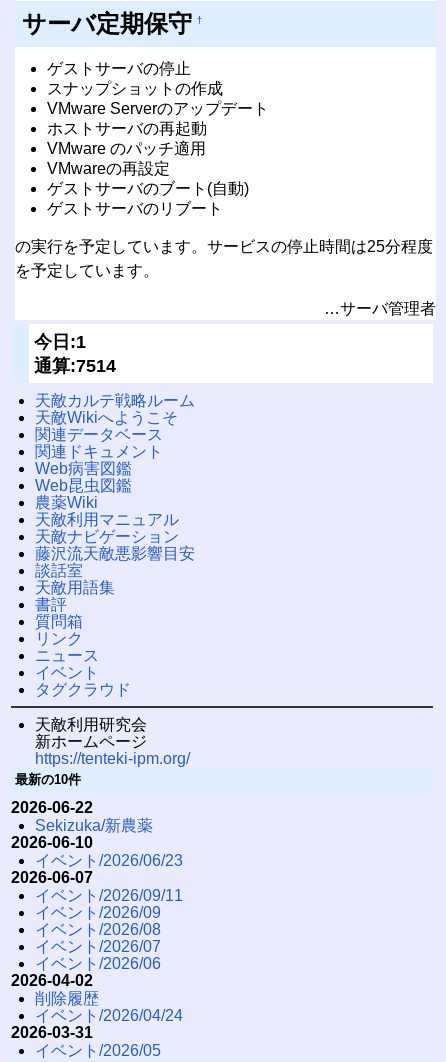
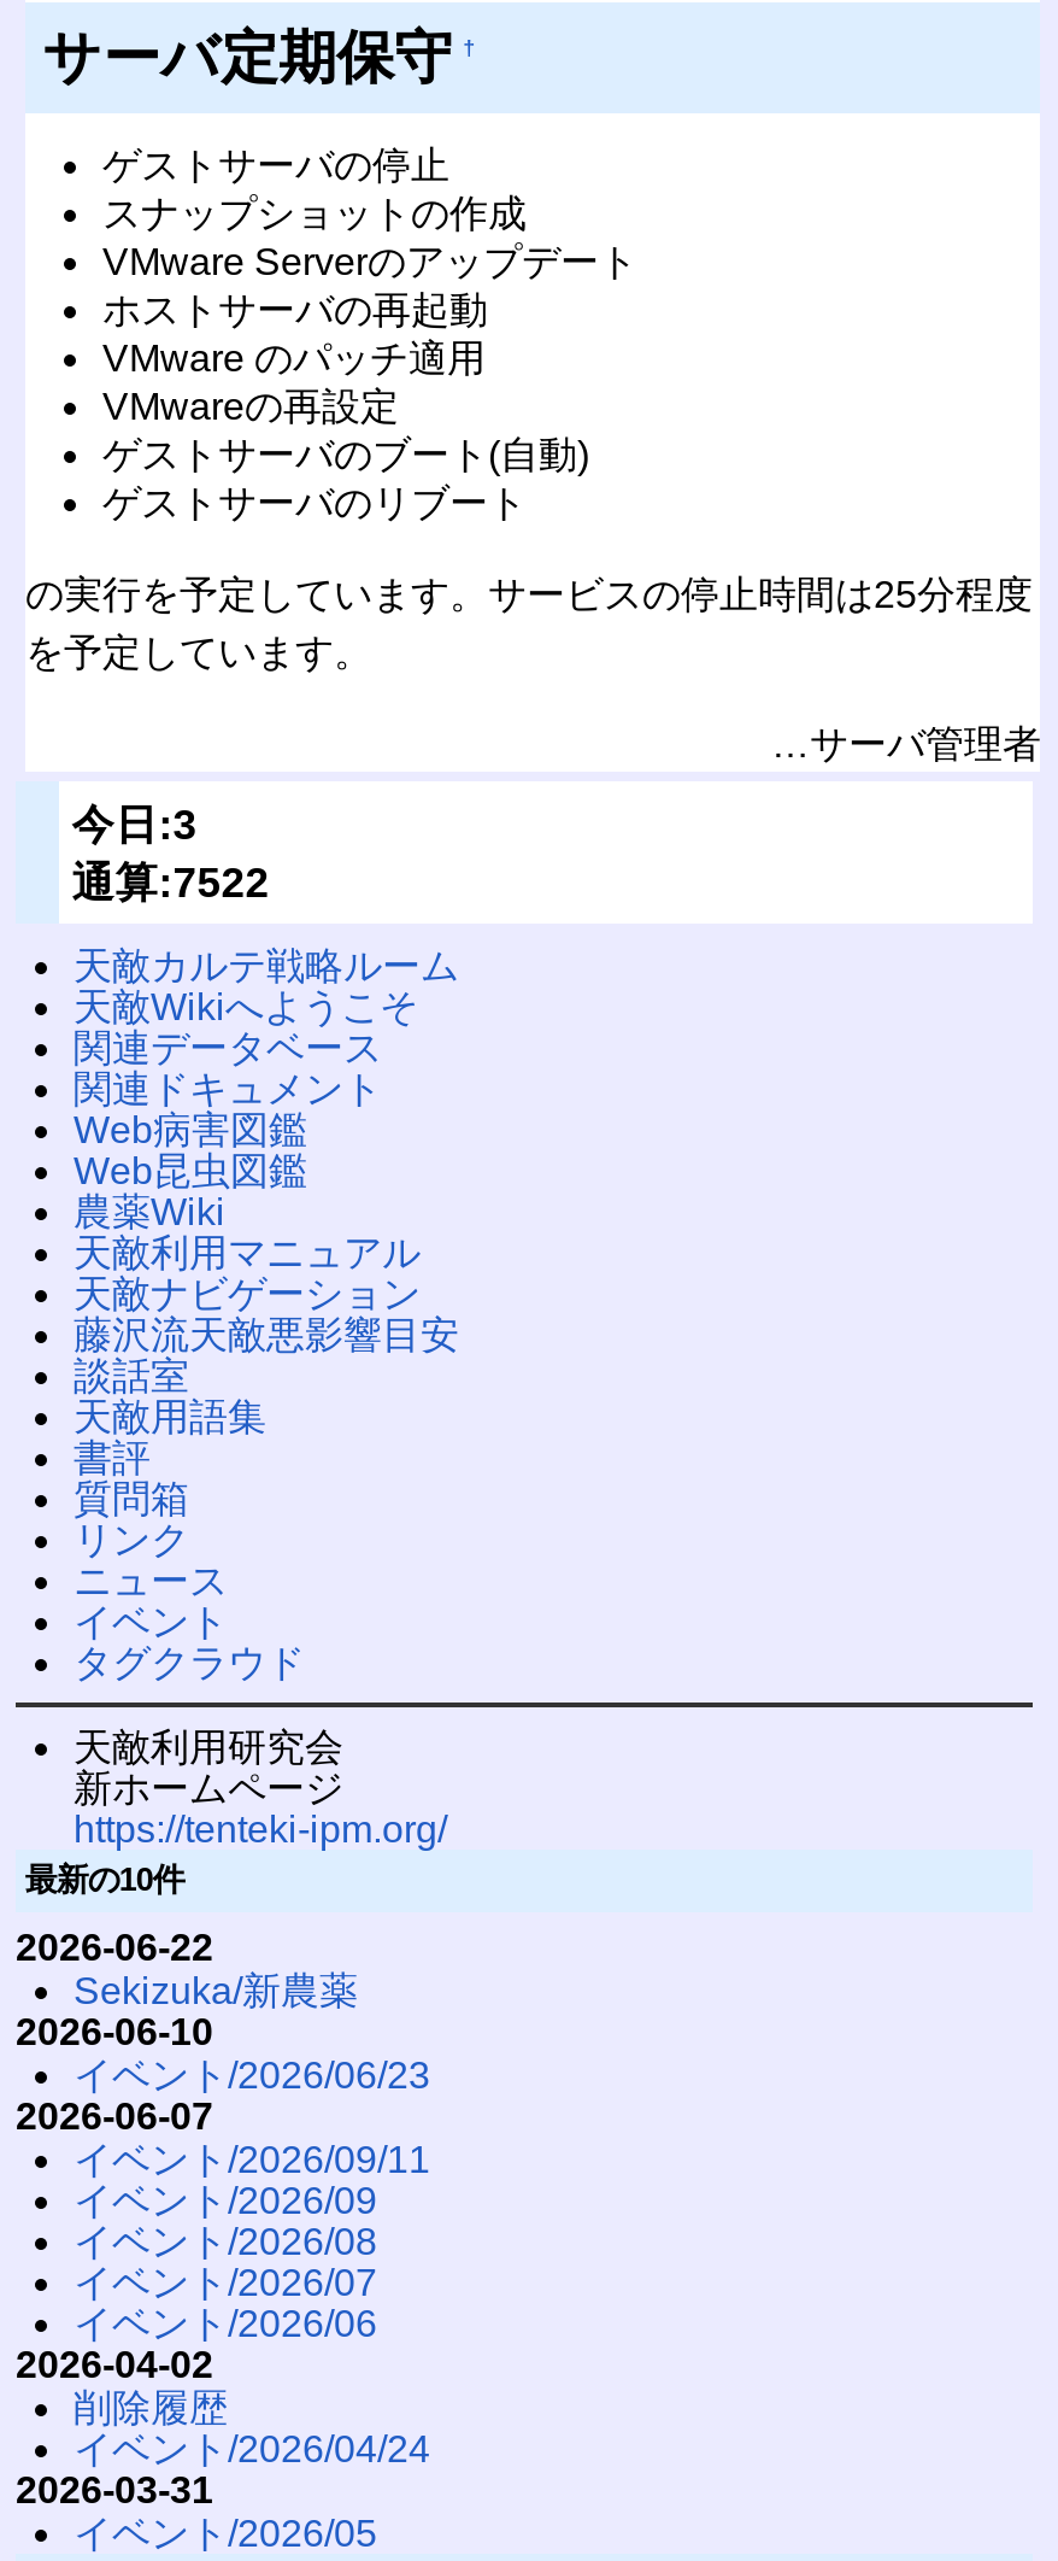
[34,332,86,352] 今日:1 -> [72,800,197,848] 今日:3
[34,356,116,376] 通算:7514 -> [72,858,269,906] 通算:7522

